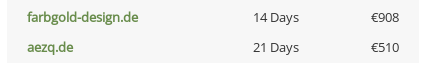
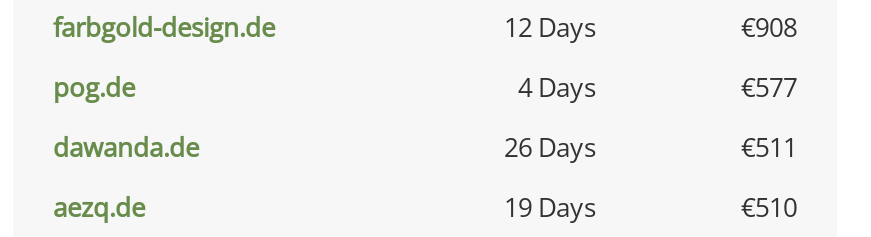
[252,8,298,26] 14 Days -> [504,9,596,45] 12 Days
none -> [53,69,797,165] pog.de | 4 Days | €577 | dawanda.de | 26 Days | €511
[252,38,298,56] 21 Days -> [504,189,596,225] 19 Days

